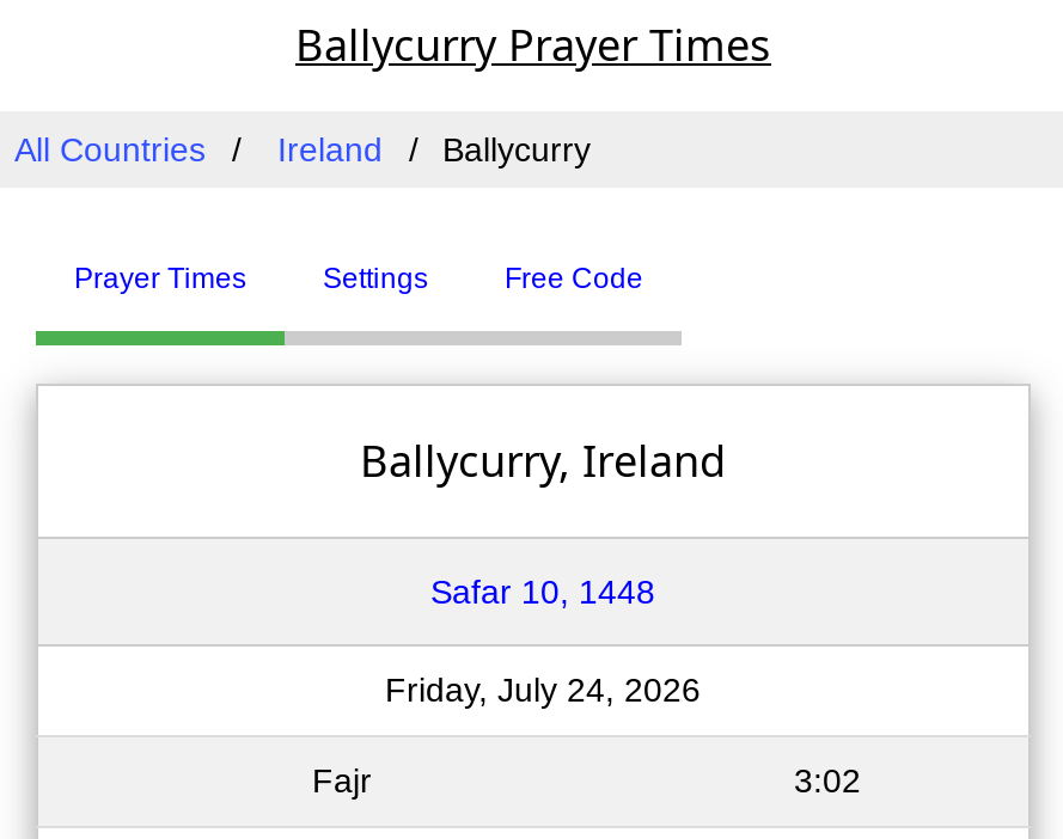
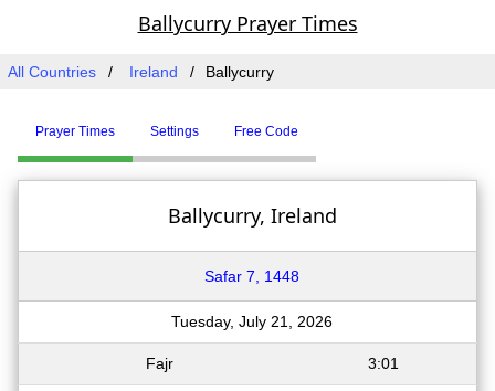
[430,572,655,611] Safar 10, 1448 -> [204,267,299,285] Safar 7, 1448
[385,670,701,709] Friday, July 24, 2026 -> [171,313,333,330] Tuesday, July 21, 2026
[794,761,861,800] 3:02 -> [368,355,399,372] 3:01

